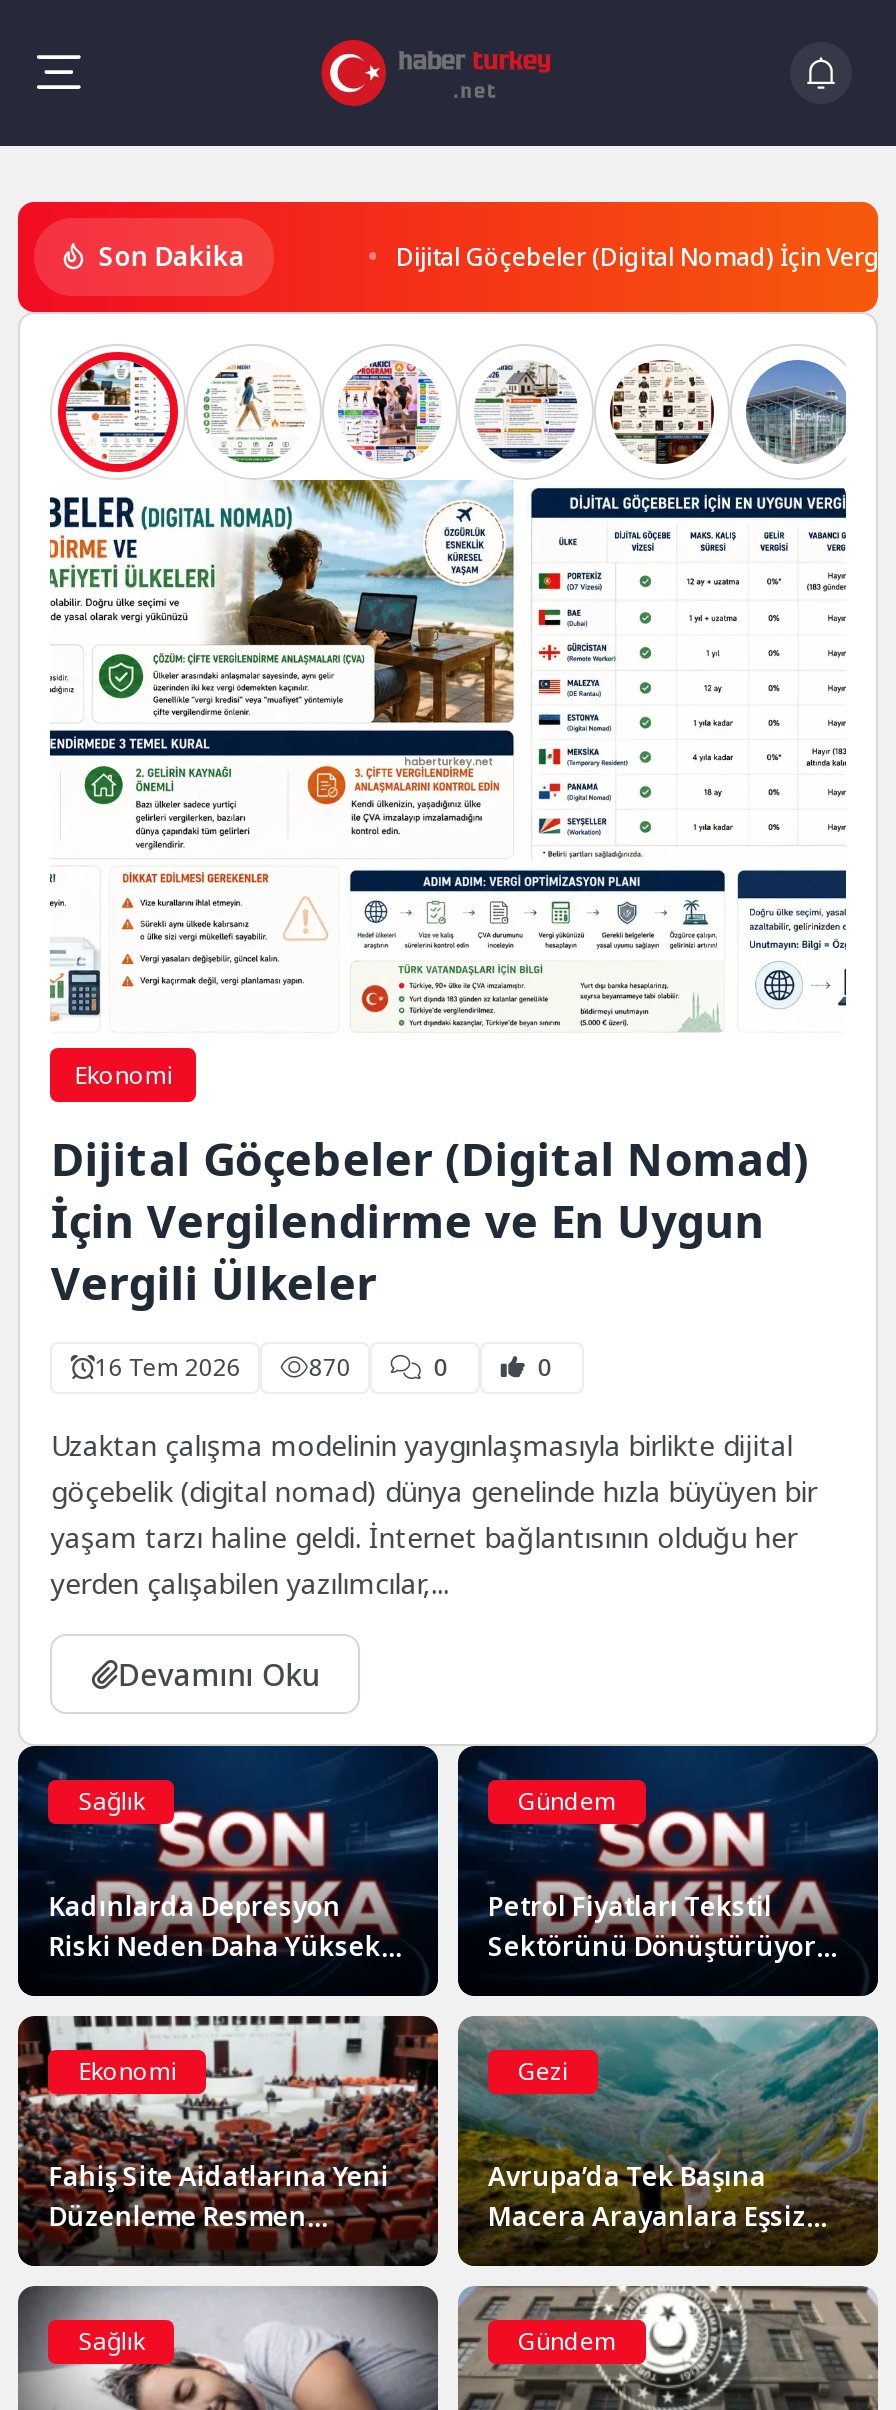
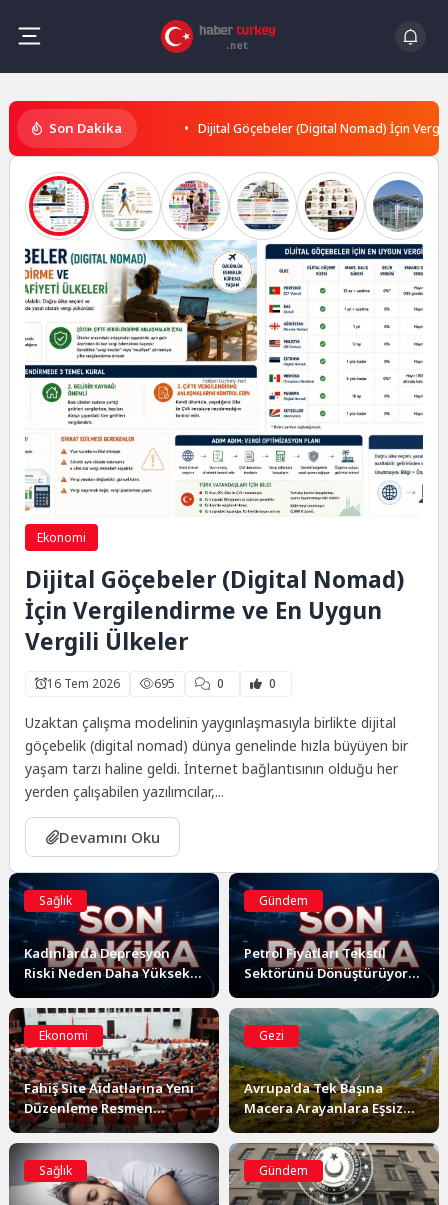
[95,1350,351,1384] 16 Tem 2026 870 -> [47,675,175,692] 16 Tem 2026 695

